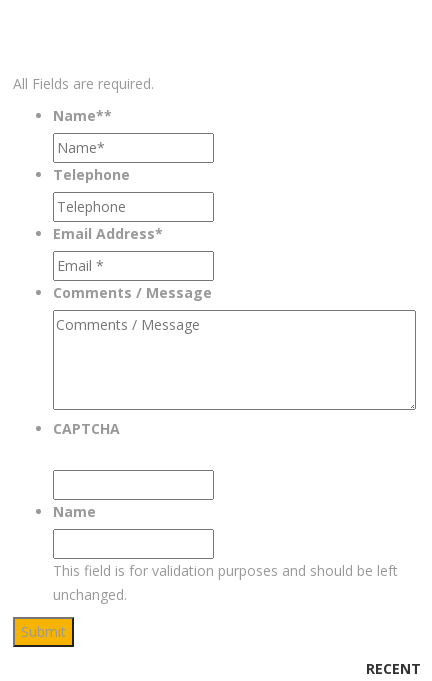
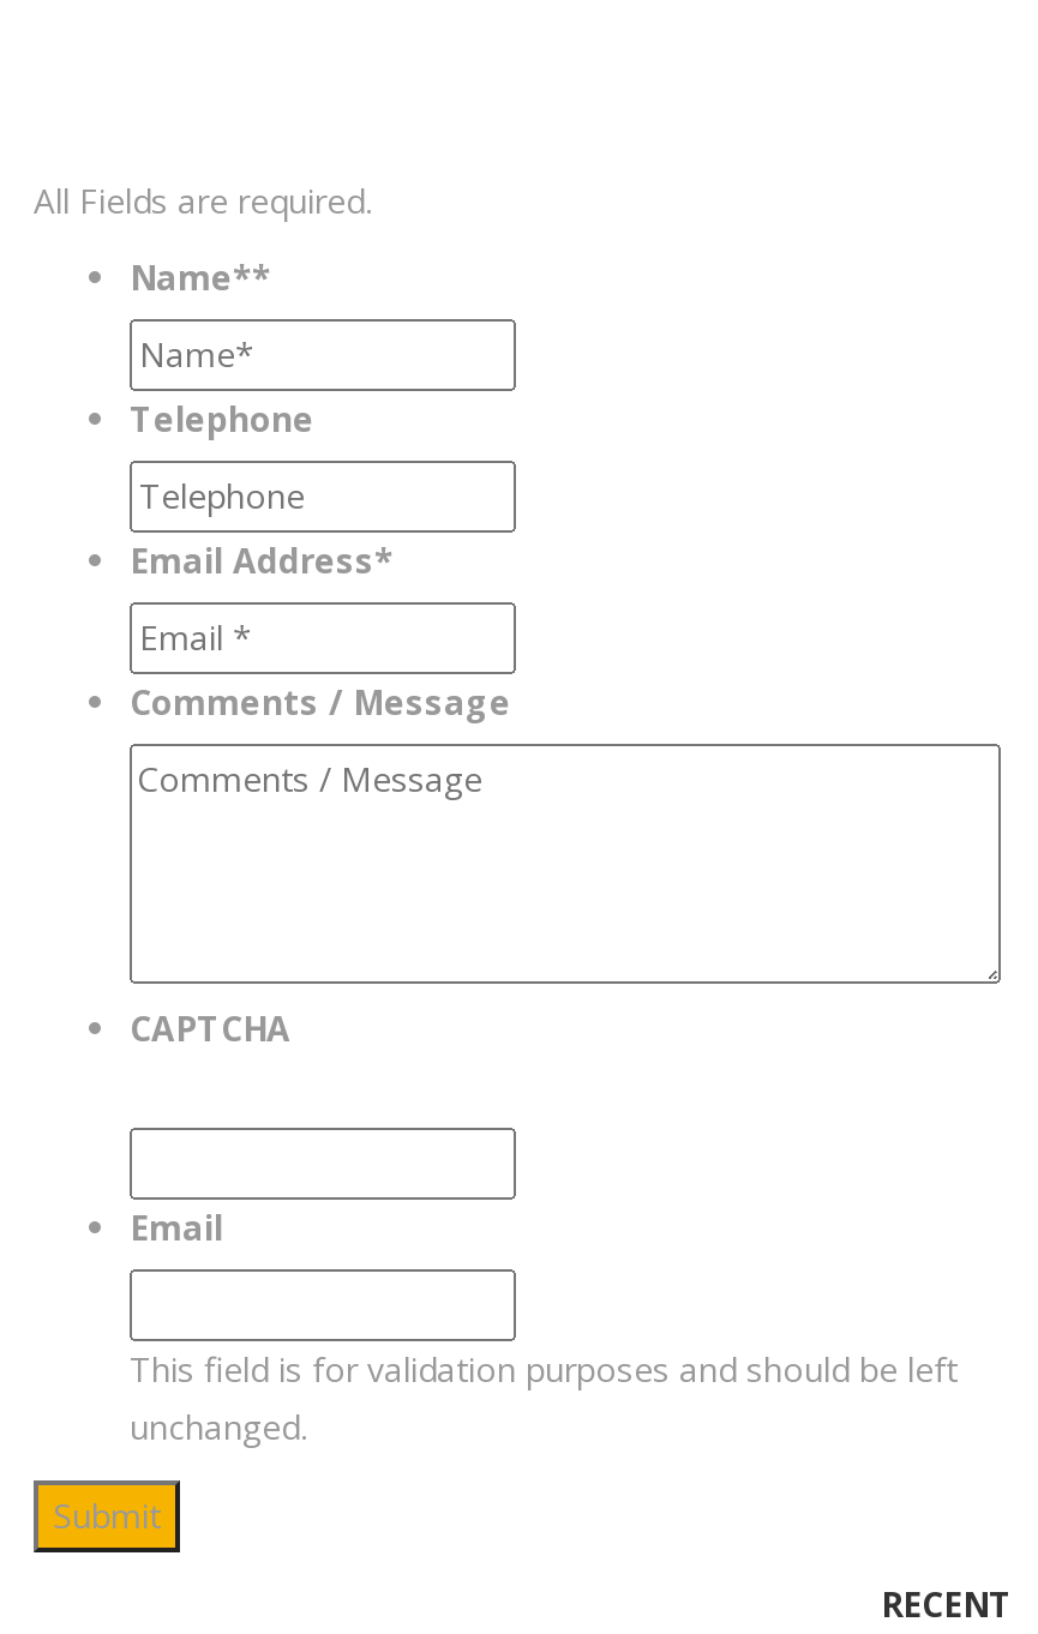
[53,502,96,521] Name -> [130,1205,223,1251] Email

